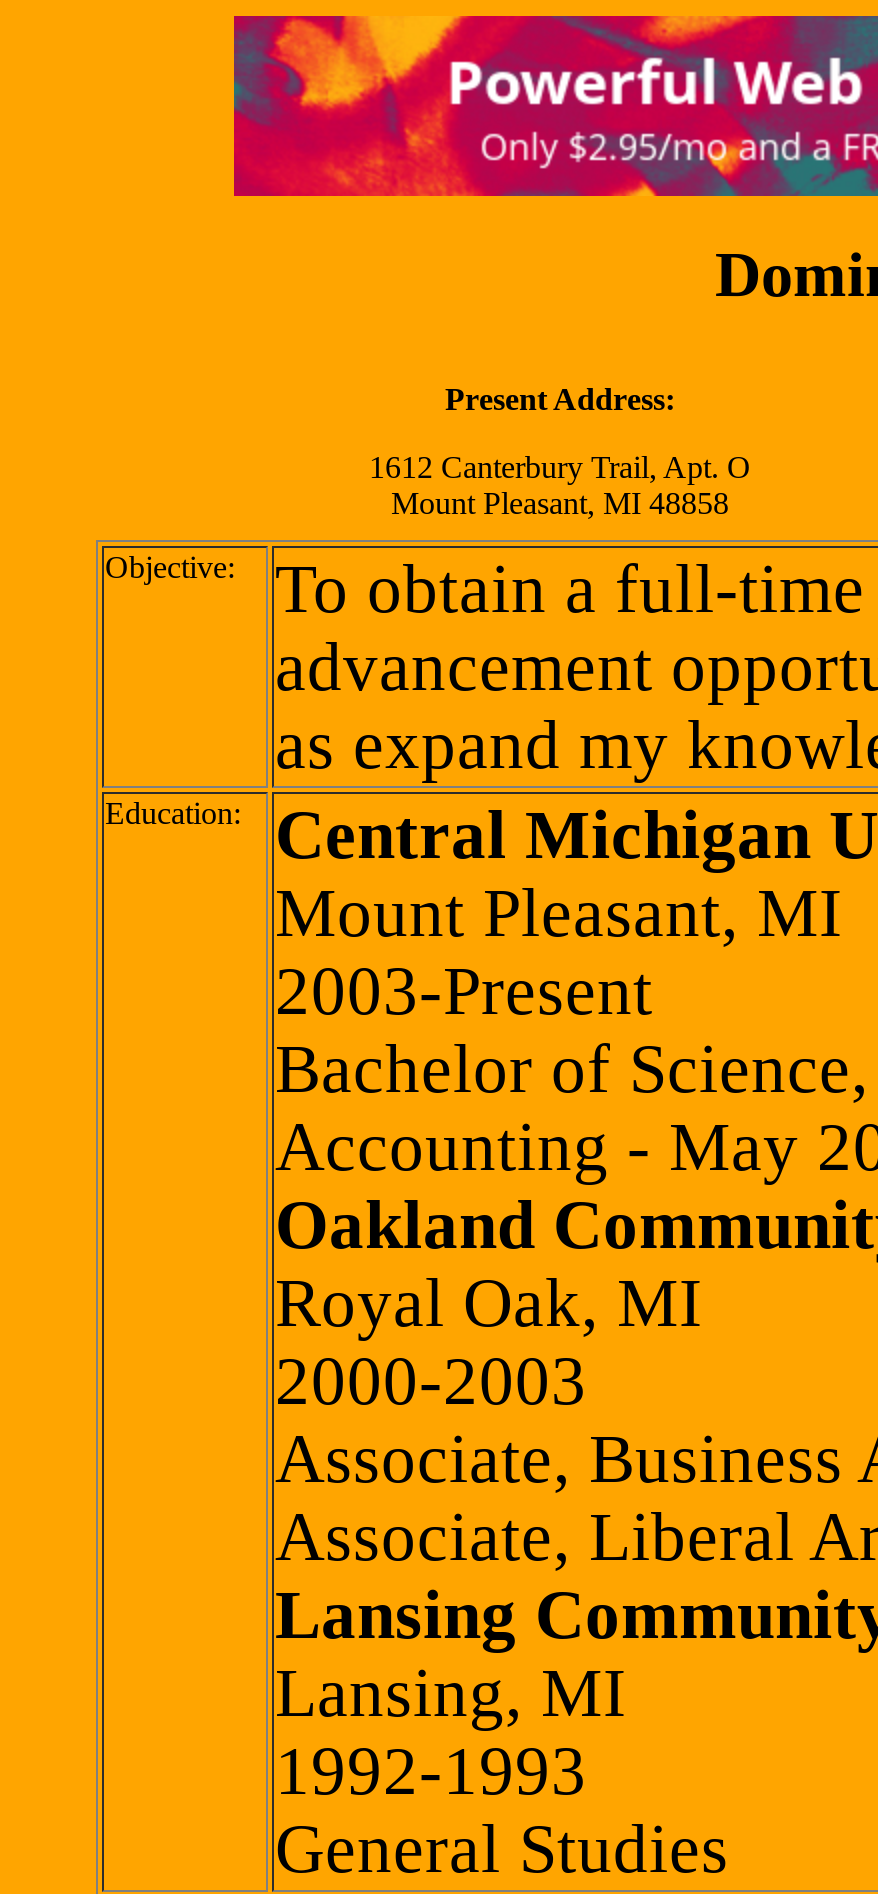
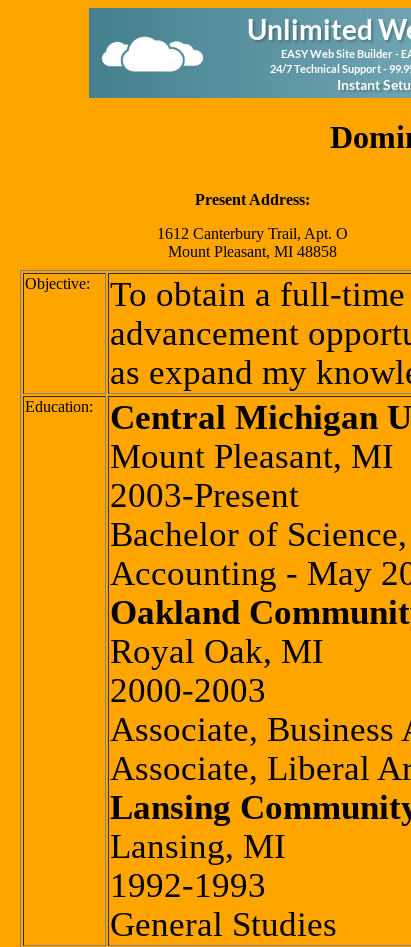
[232,14,872,198] [image] -> [88,7,408,99] [image]

